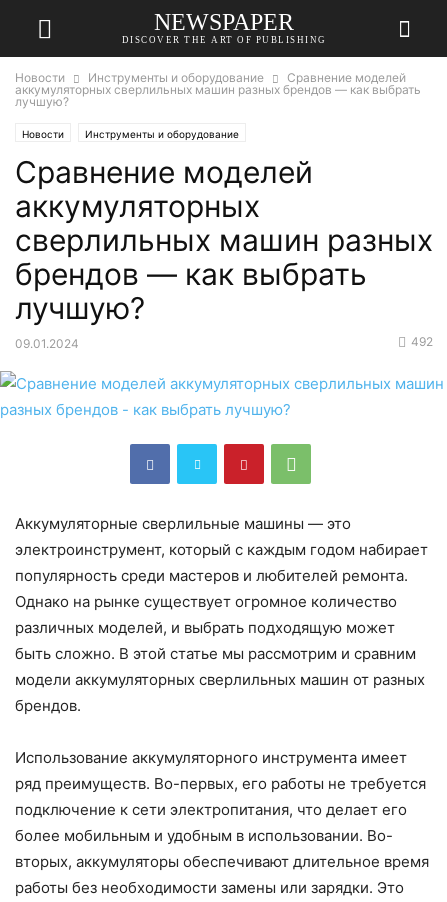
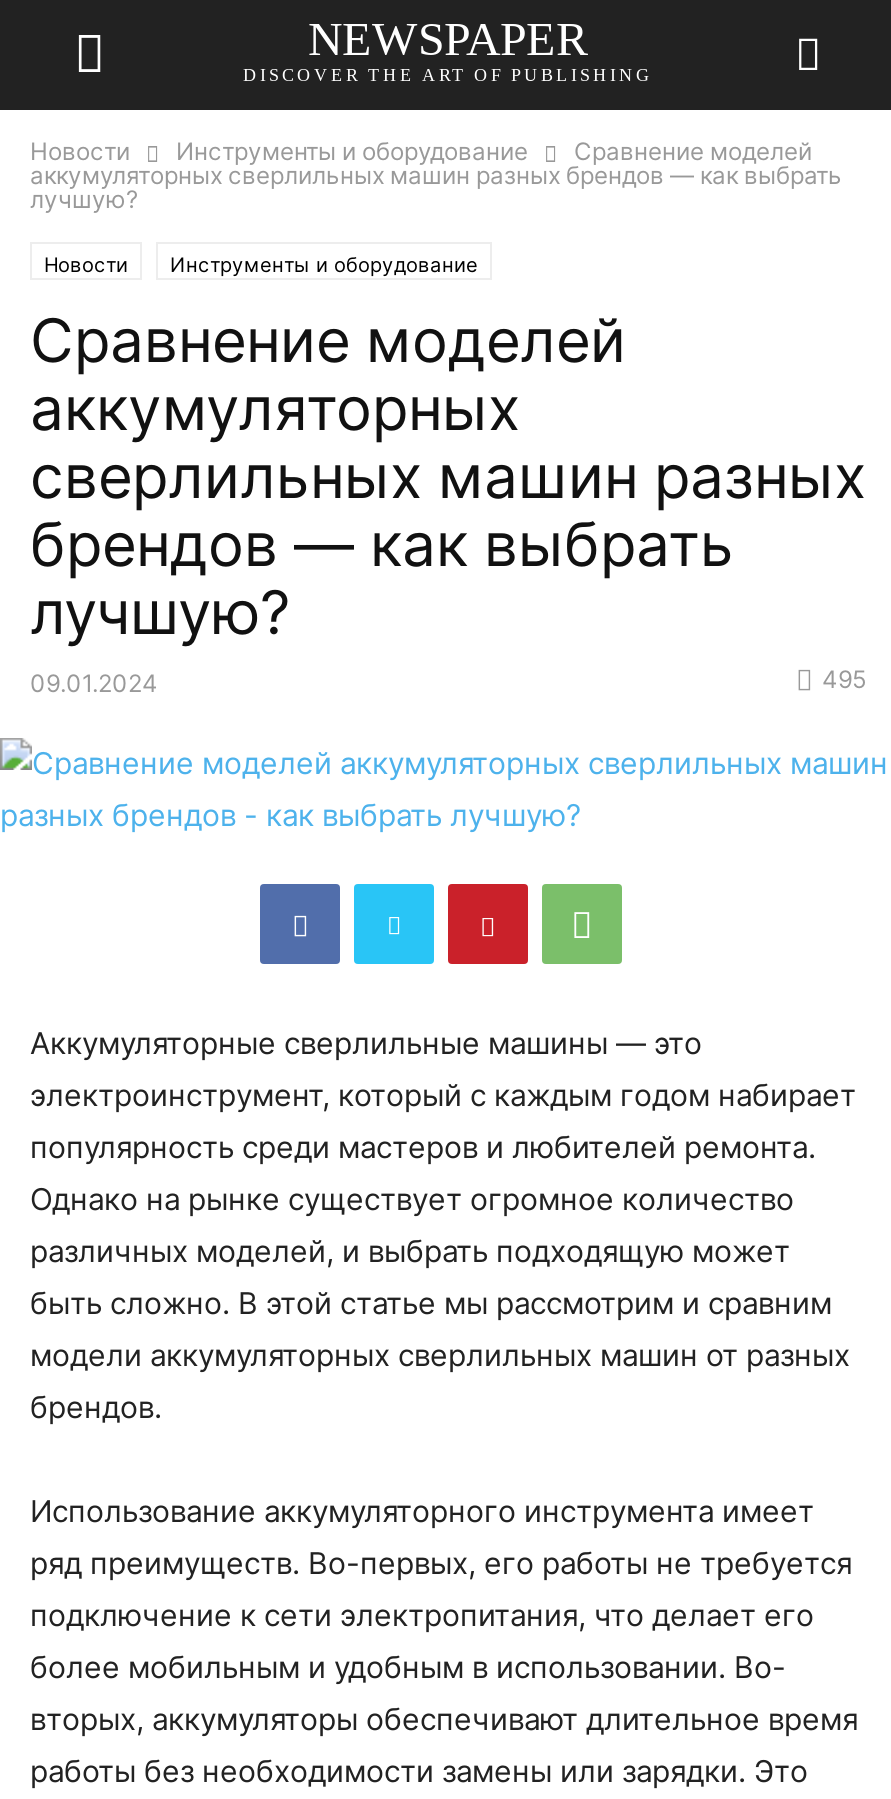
[411,334,433,349] 492 -> [822,664,866,694] 495

